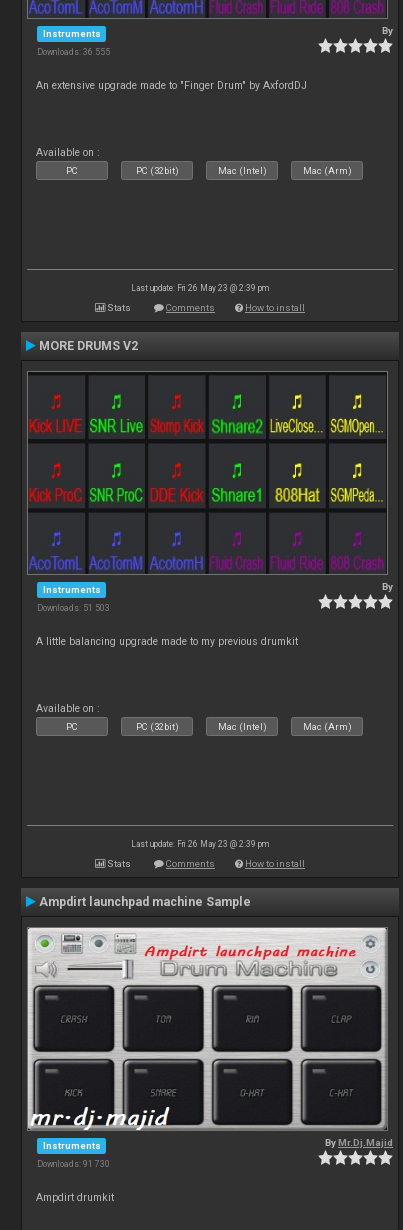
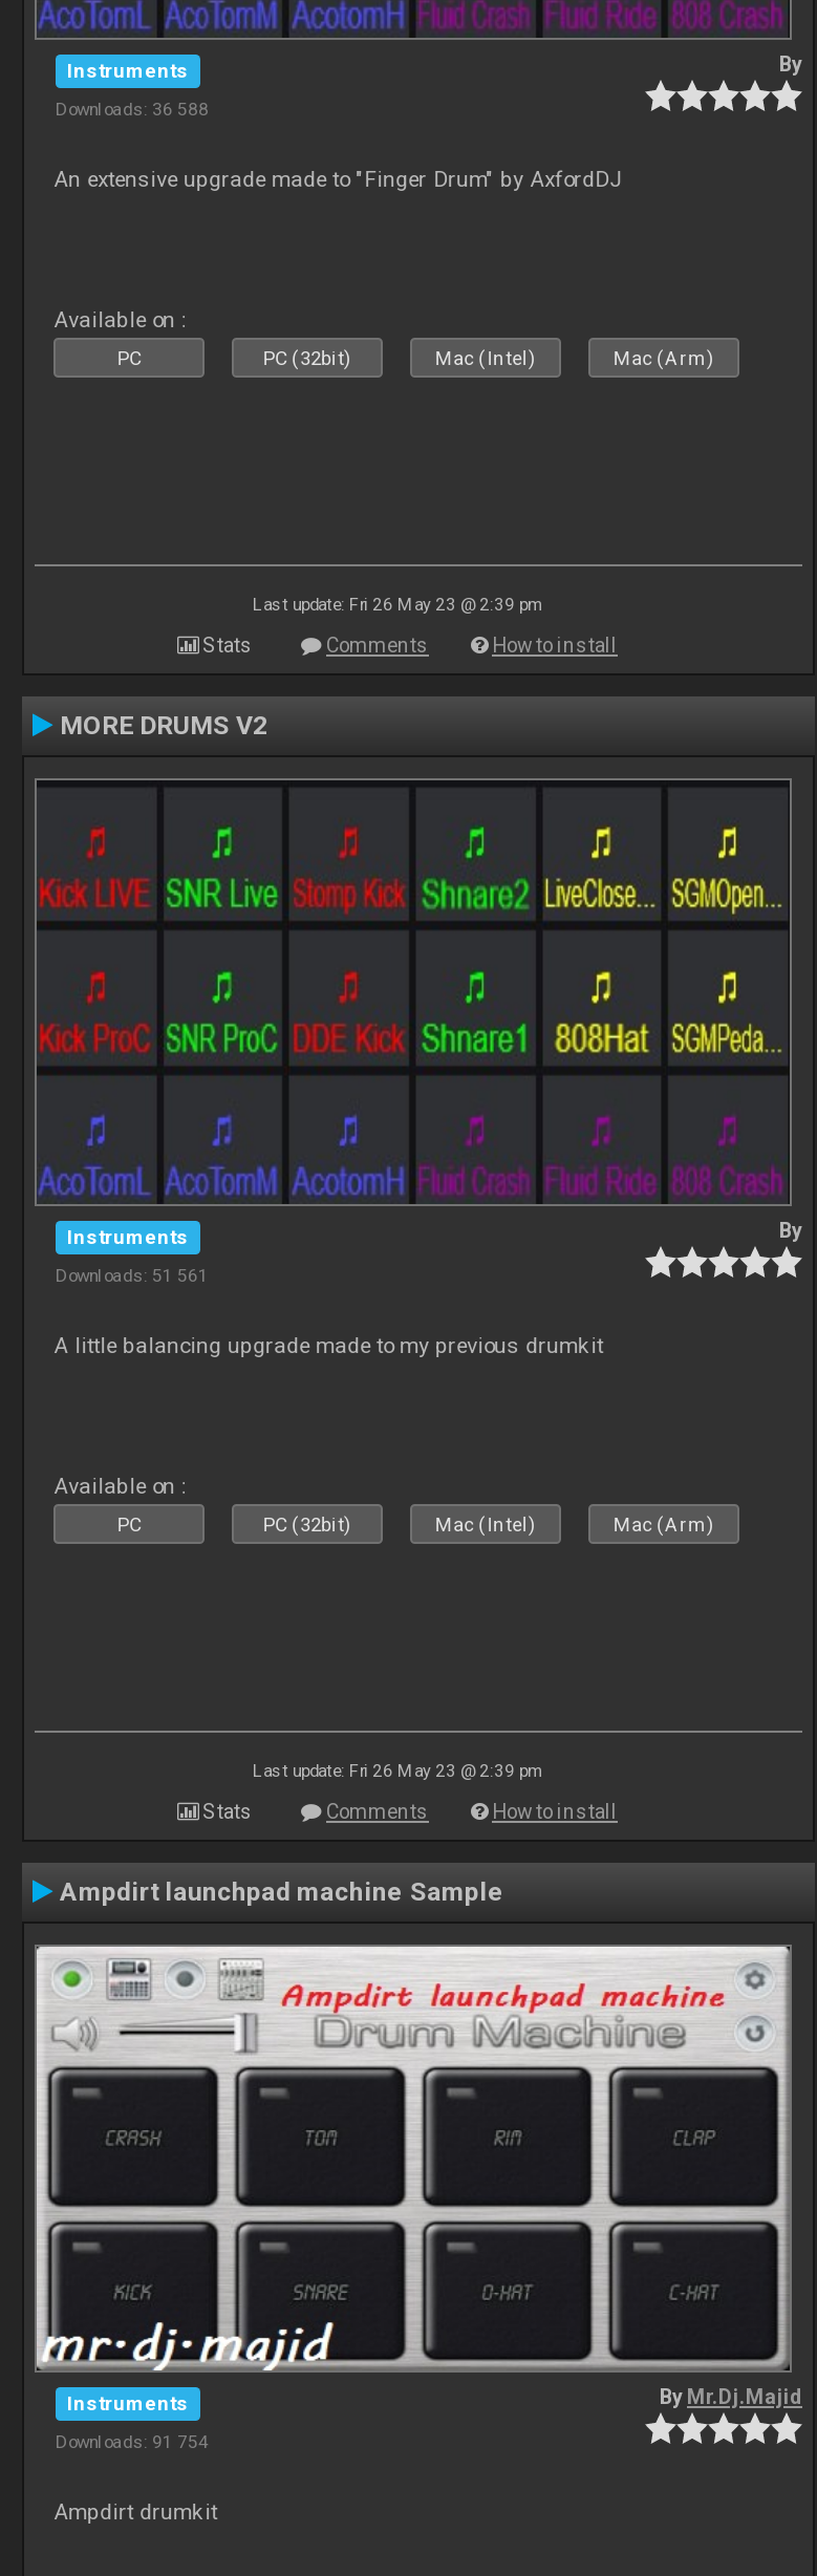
[37,47,110,57] Downloads: 36 555 -> [56,98,209,119] Downloads: 36 588
[37,603,110,613] Downloads: 51 503 -> [56,1264,209,1285] Downloads: 51 561
[37,1159,110,1169] Downloads: 91 730 -> [56,2431,209,2452] Downloads: 91 754

